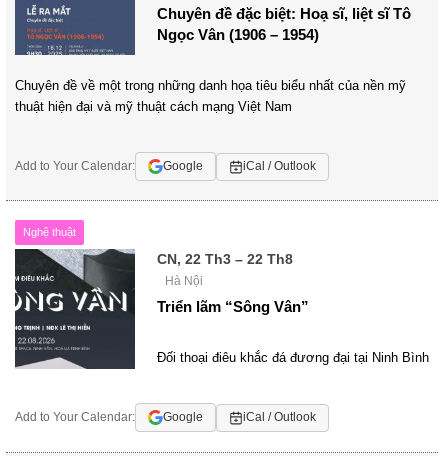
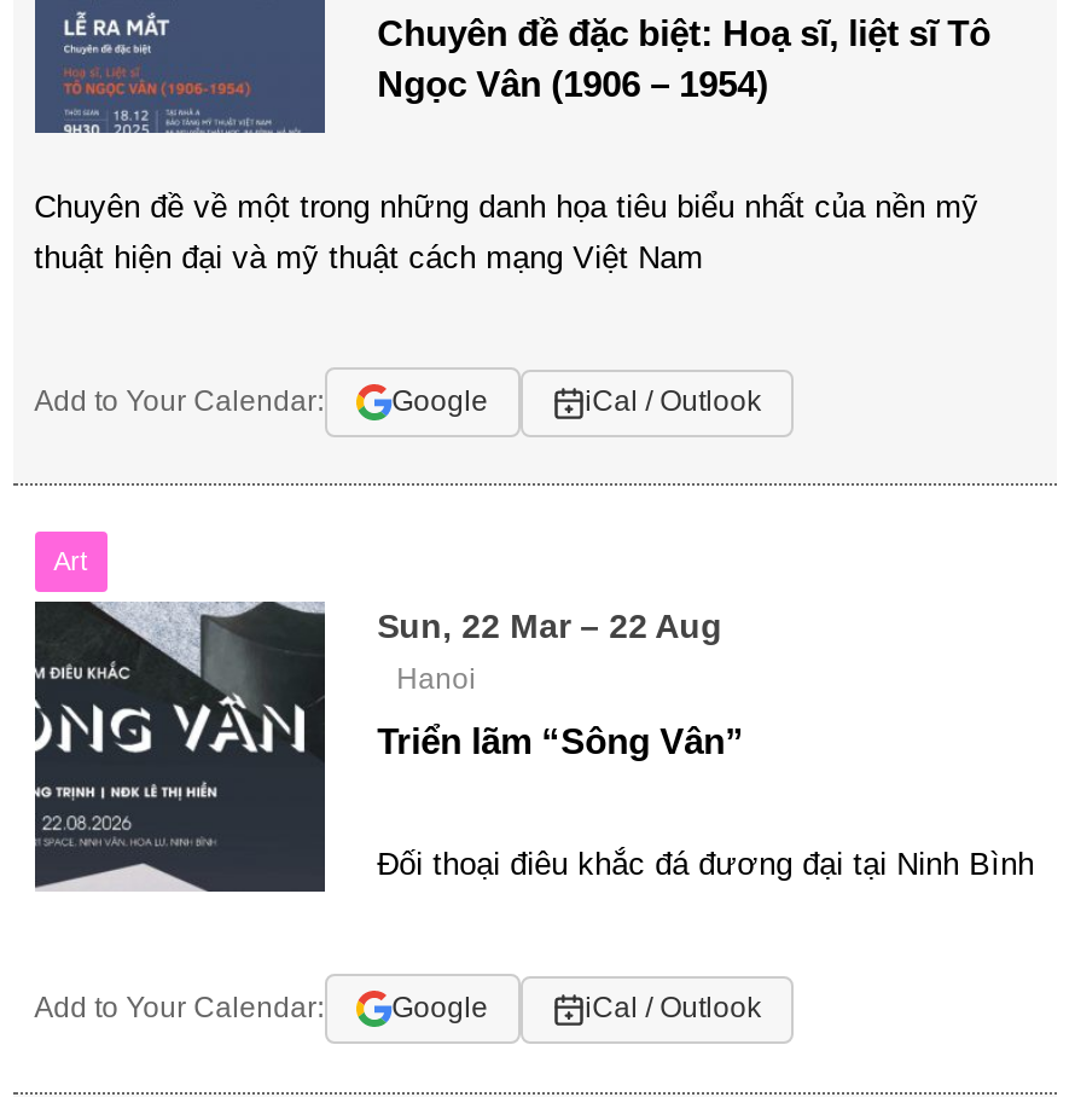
[23,226,76,238] Nghệ thuật -> [53,547,87,576] Art
[157,251,293,288] CN, 22 Th3 – 22 Th8 | Hà Nội -> [377,607,723,697] Sun, 22 Mar – 22 Aug | Hanoi

